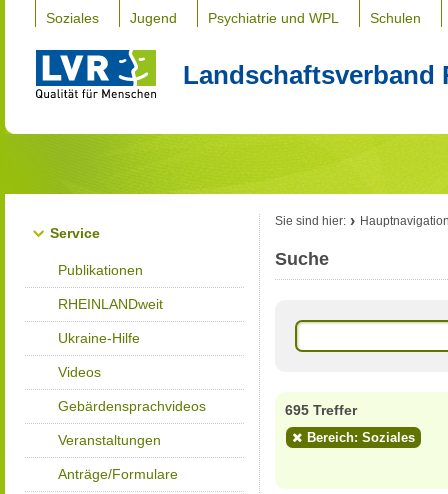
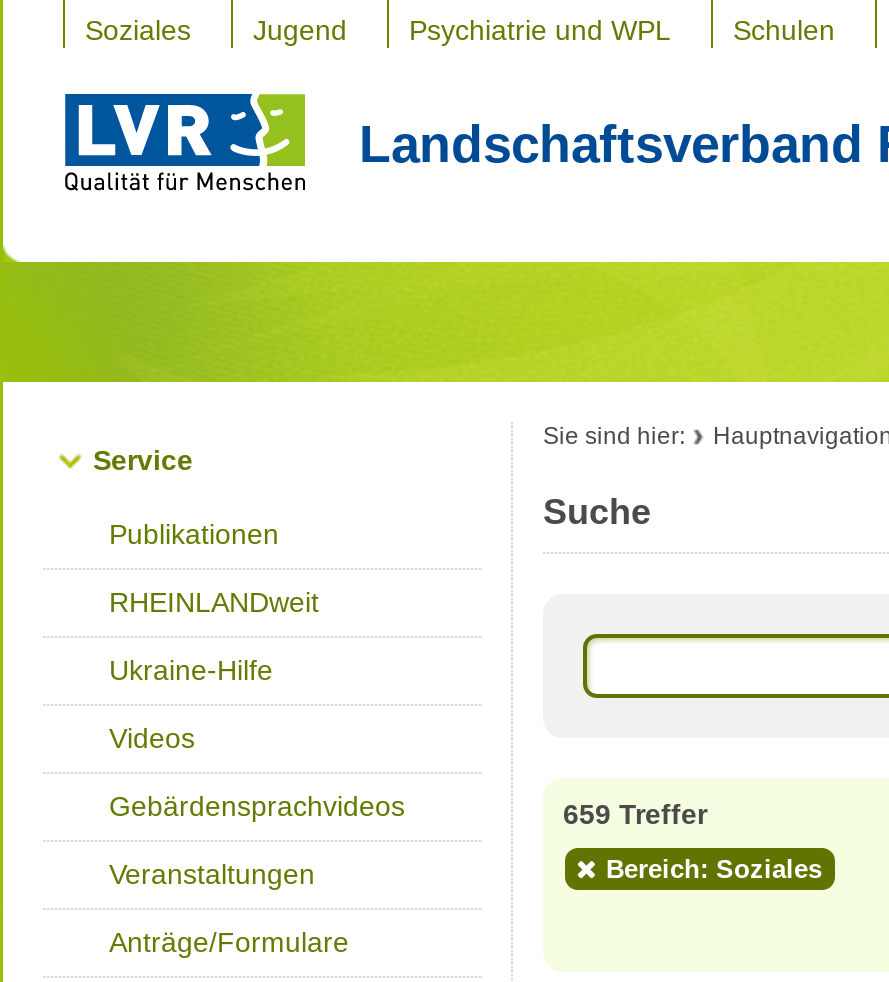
[285,402,357,418] 695 Treffer -> [563,798,707,830] 659 Treffer

